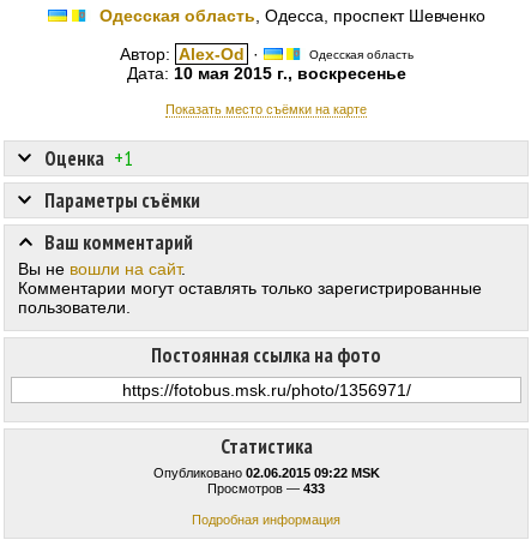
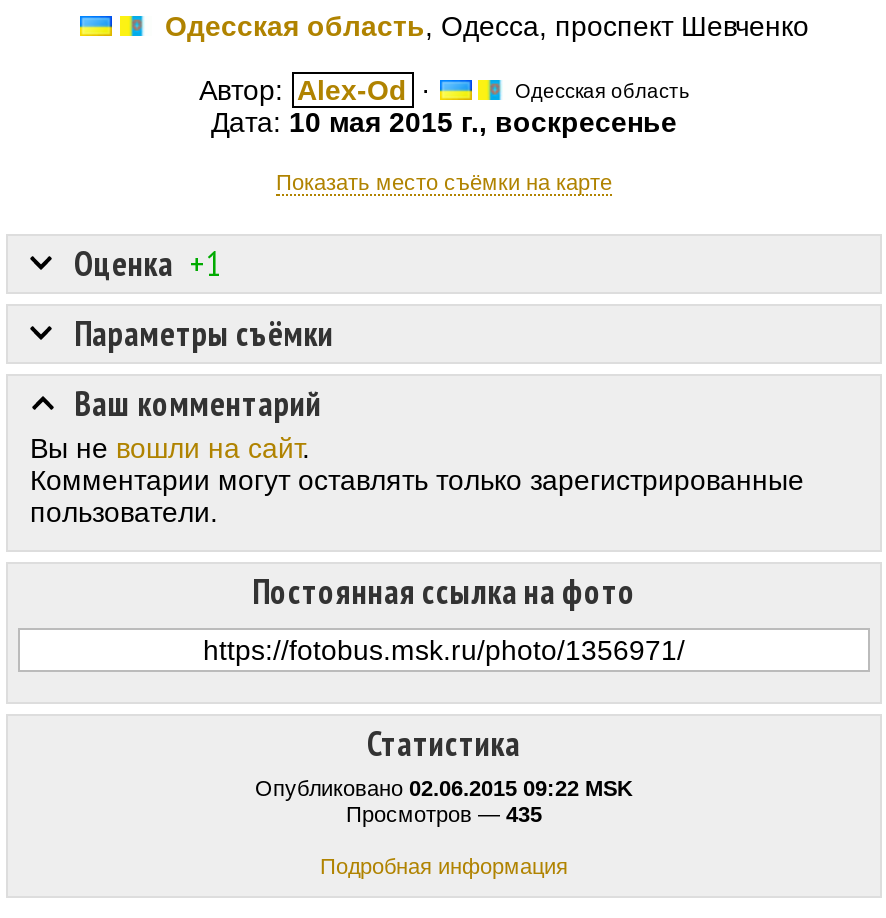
[207,481,325,496] Просмотров — 433 -> [346,802,542,826] Просмотров — 435

